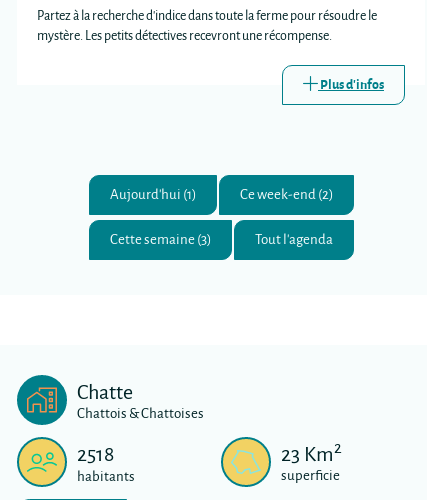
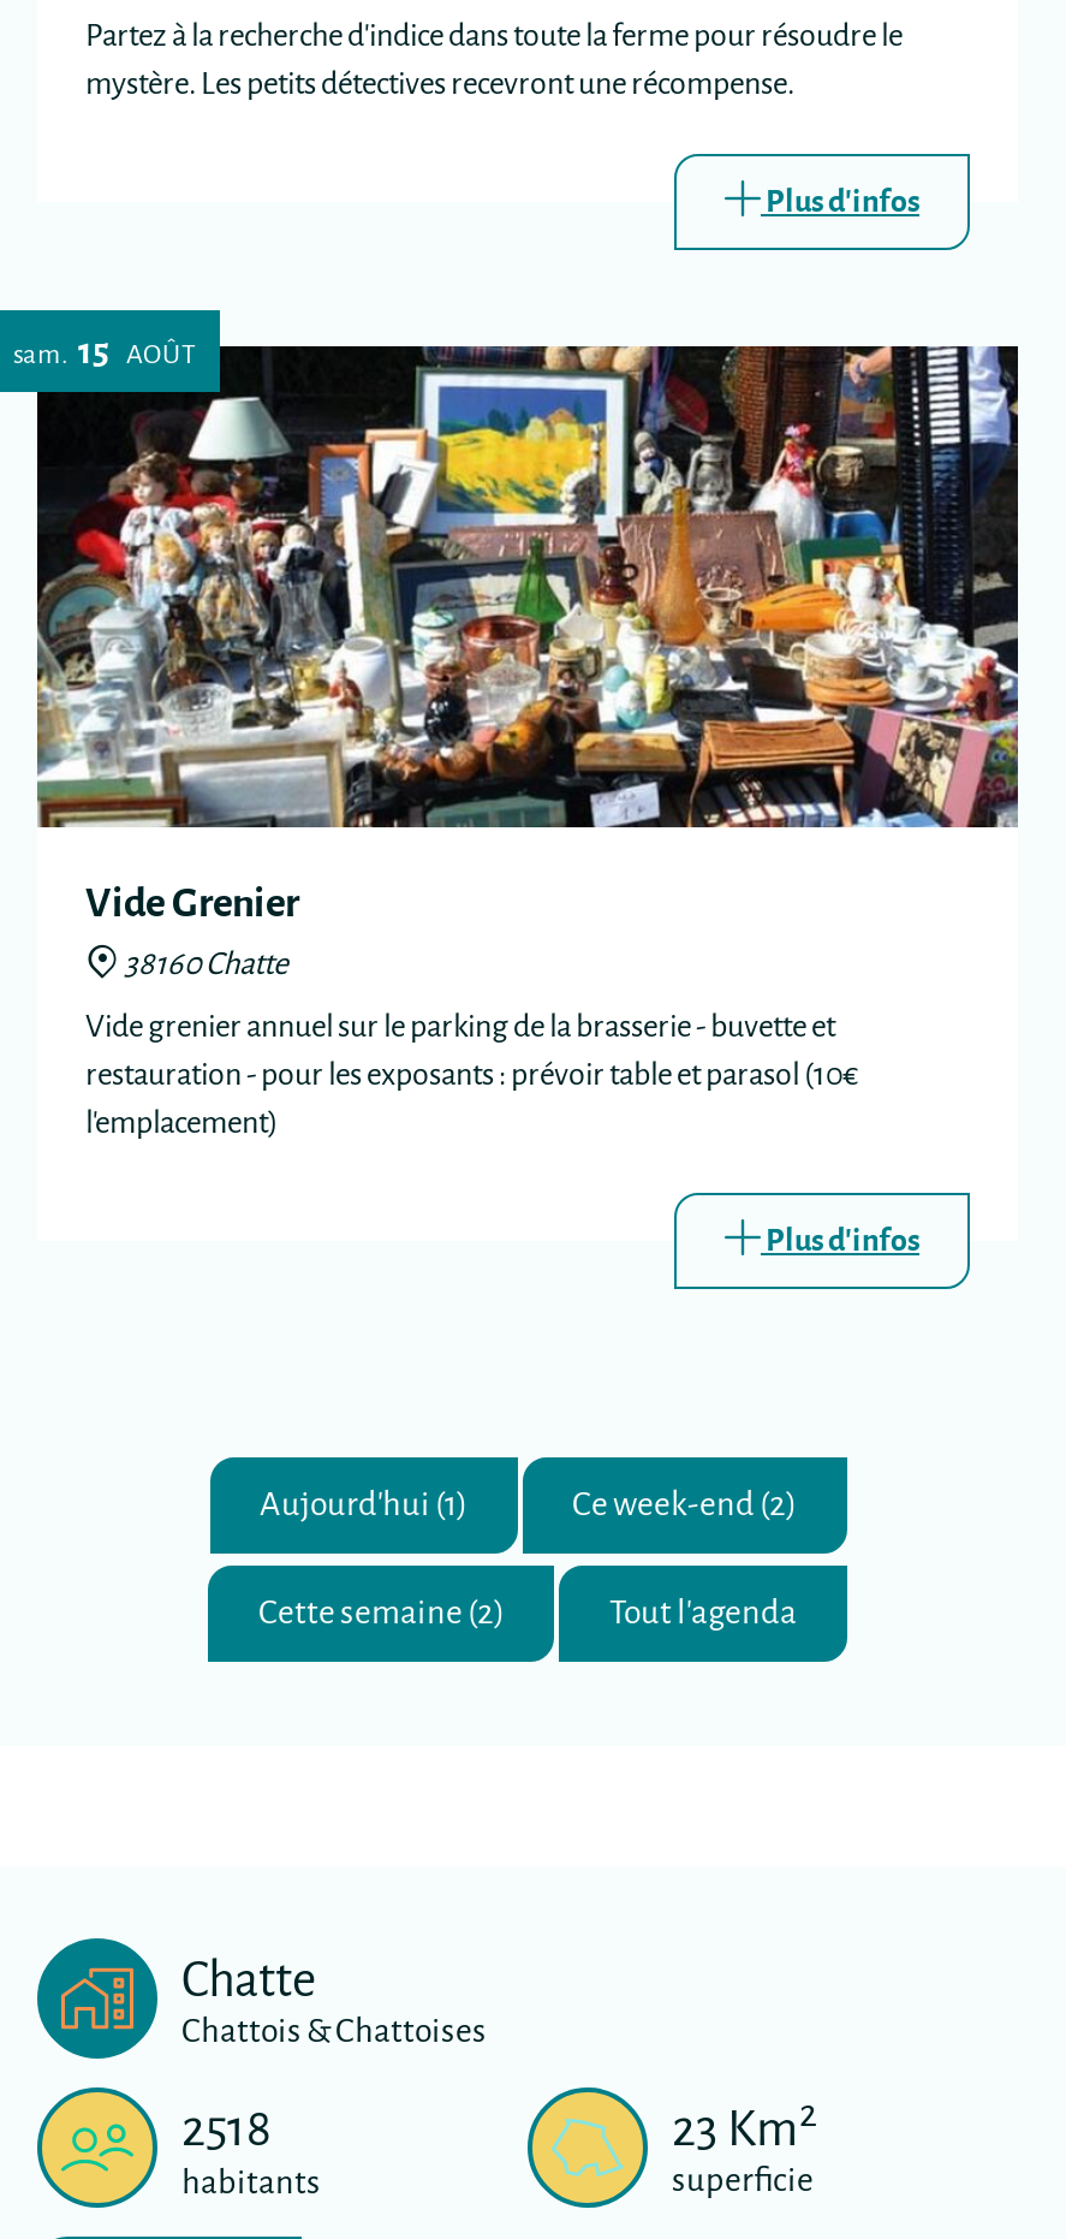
none -> [13,323,1020,830] [image] | sam. 15 AOÛT
none -> [85,872,919,1261] Vide Grenier | 38160 Chatte | Vide grenier annuel sur le parking de la brasserie - buvette et | restauration - pour les exposants : prévoir table et parasol (10€ | l'emplacement) | Plus d'infos
[109,229,210,248] Cette semaine (3) -> [258,1588,504,1634] Cette semaine (2)

